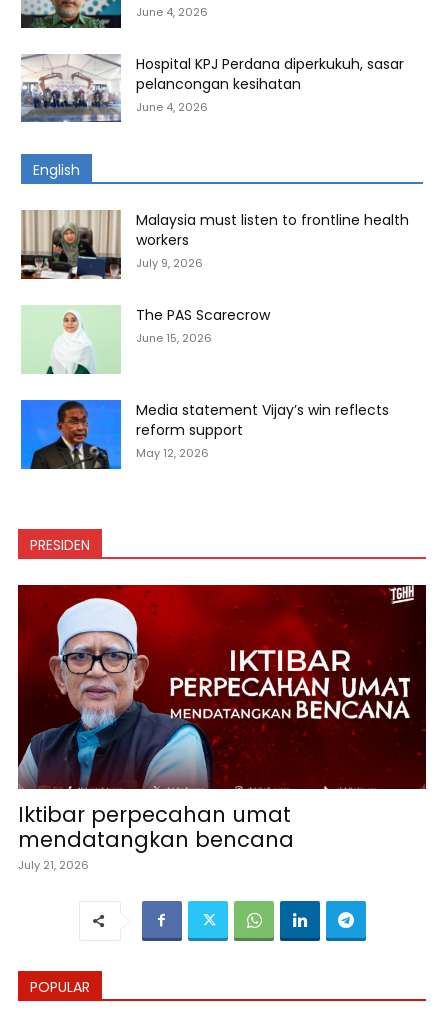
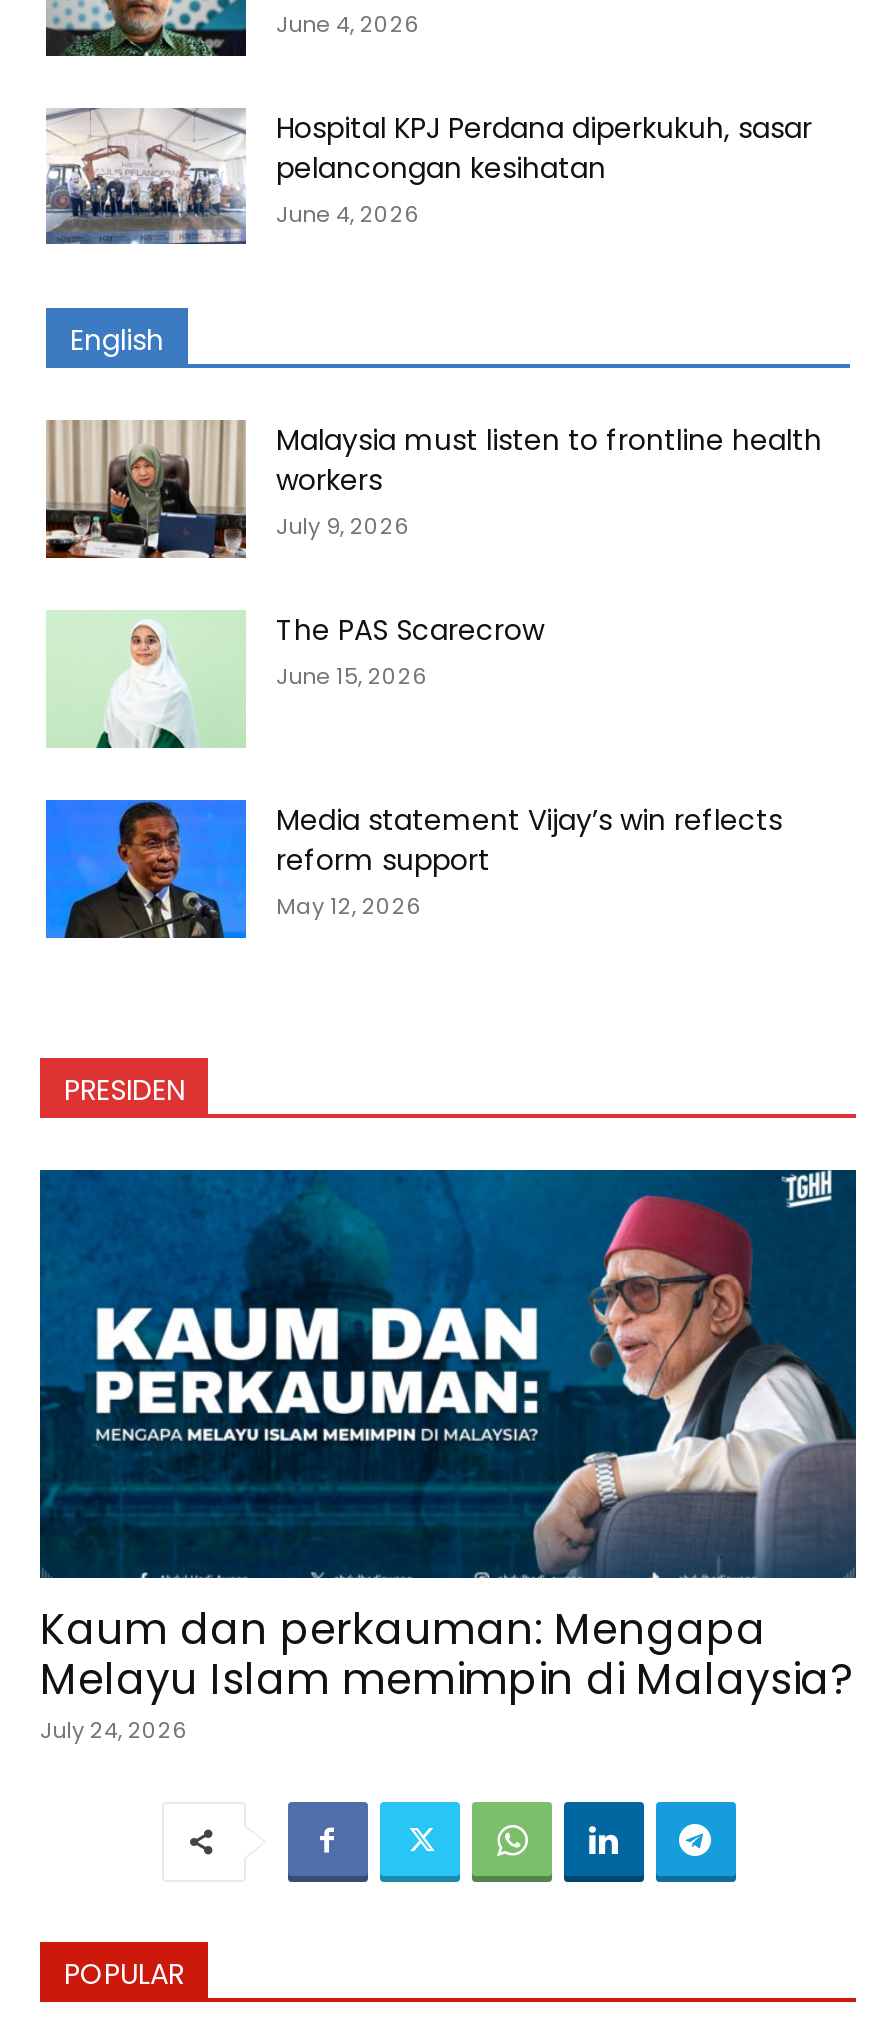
[17,584,427,873] [image] | Iktibar perpecahan umat | mendatangkan bencana | July 21, 2026 -> [38,1168,858,1746] [image] | Kaum dan perkauman: Mengapa | Melayu Islam memimpin di Malaysia? | July 24, 2026

